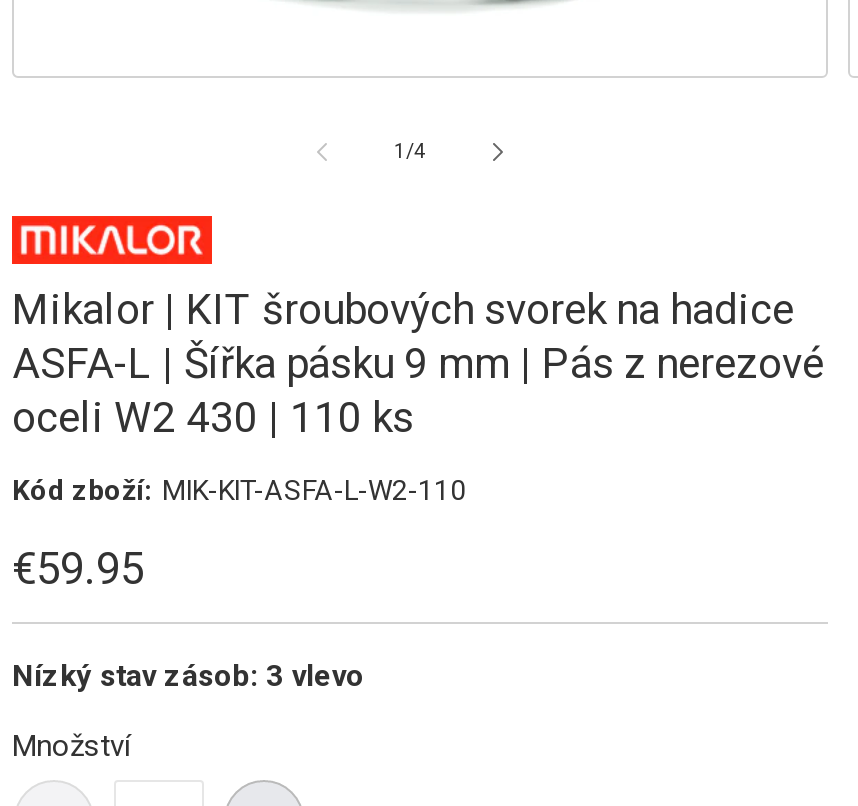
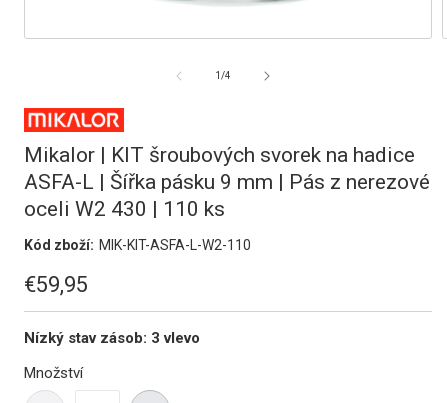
[12,544,144,594] €59.95 -> [24,272,88,297] €59,95

